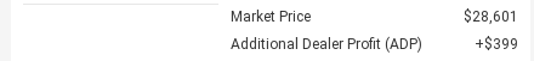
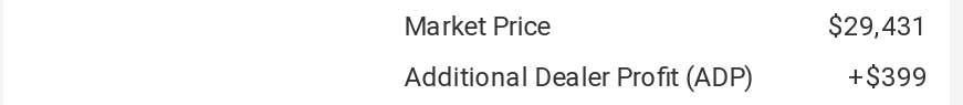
[464,8,518,25] $28,601 -> [828,11,928,42] $29,431

